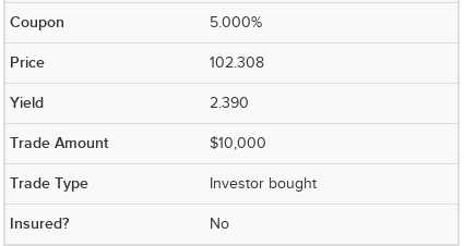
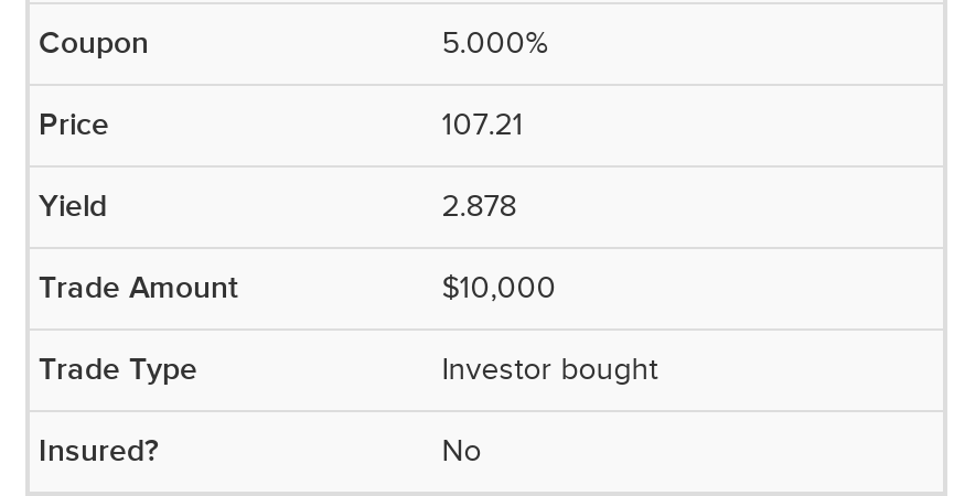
[209,54,264,72] 102.308 -> [442,108,523,143] 107.21
[209,95,249,112] 2.390 -> [442,190,517,225] 2.878

